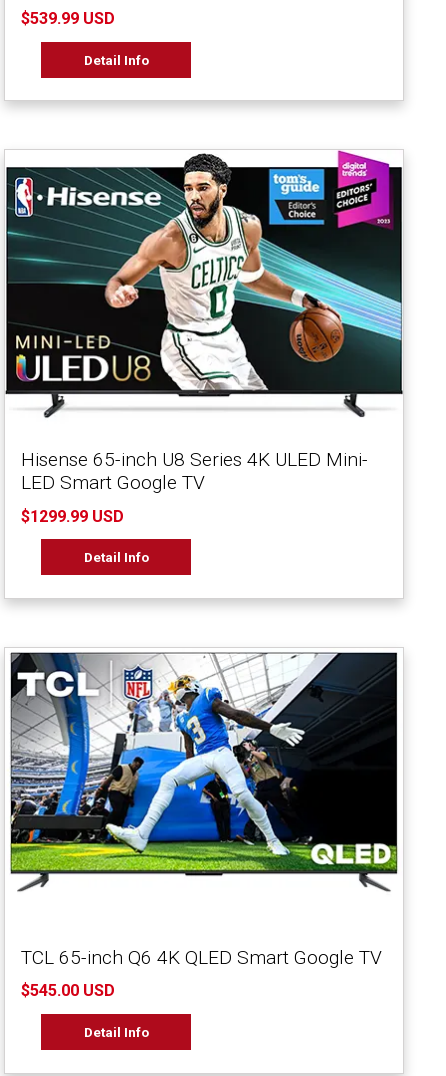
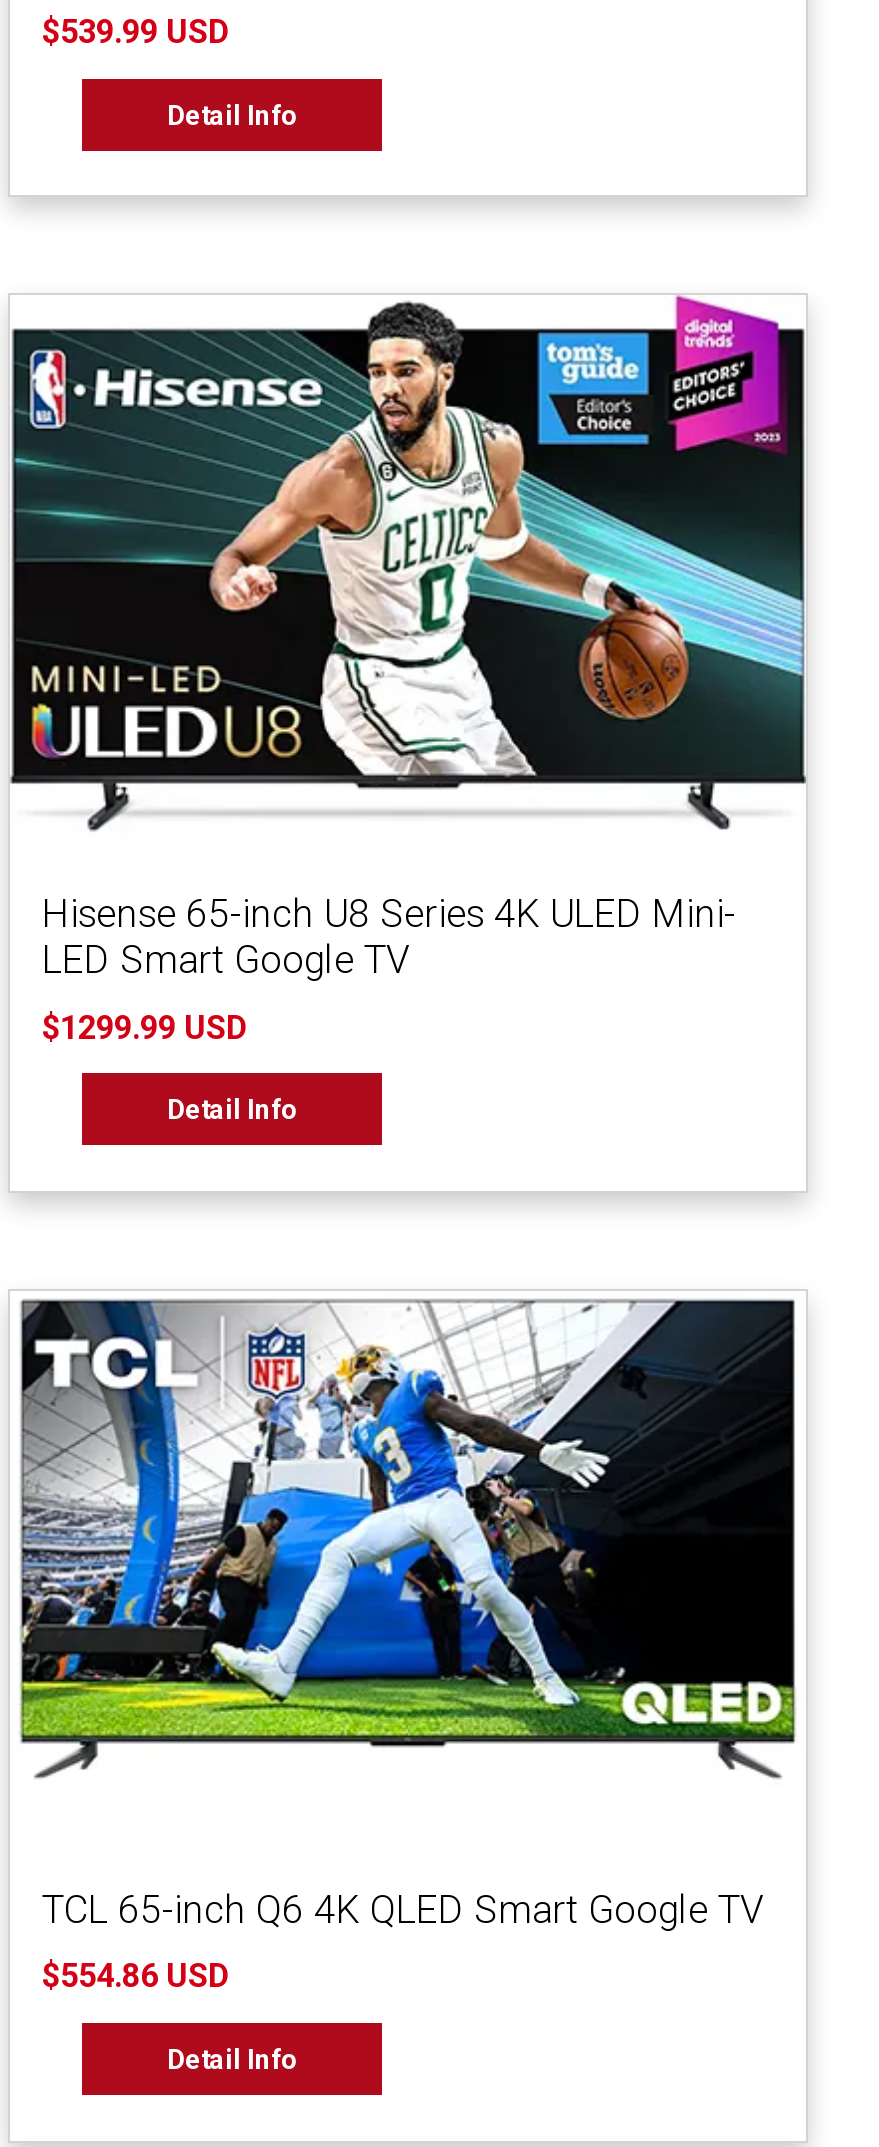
[21,981,115,1000] $545.00 USD -> [42,1958,230,1996] $554.86 USD

